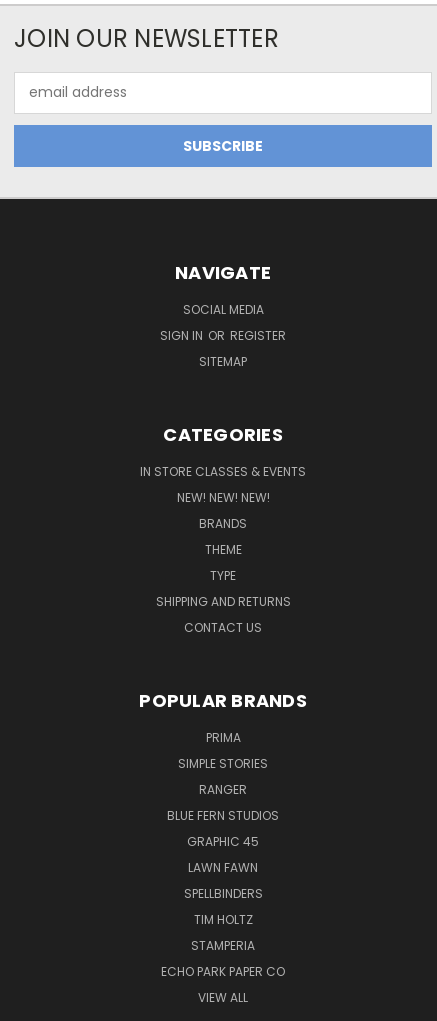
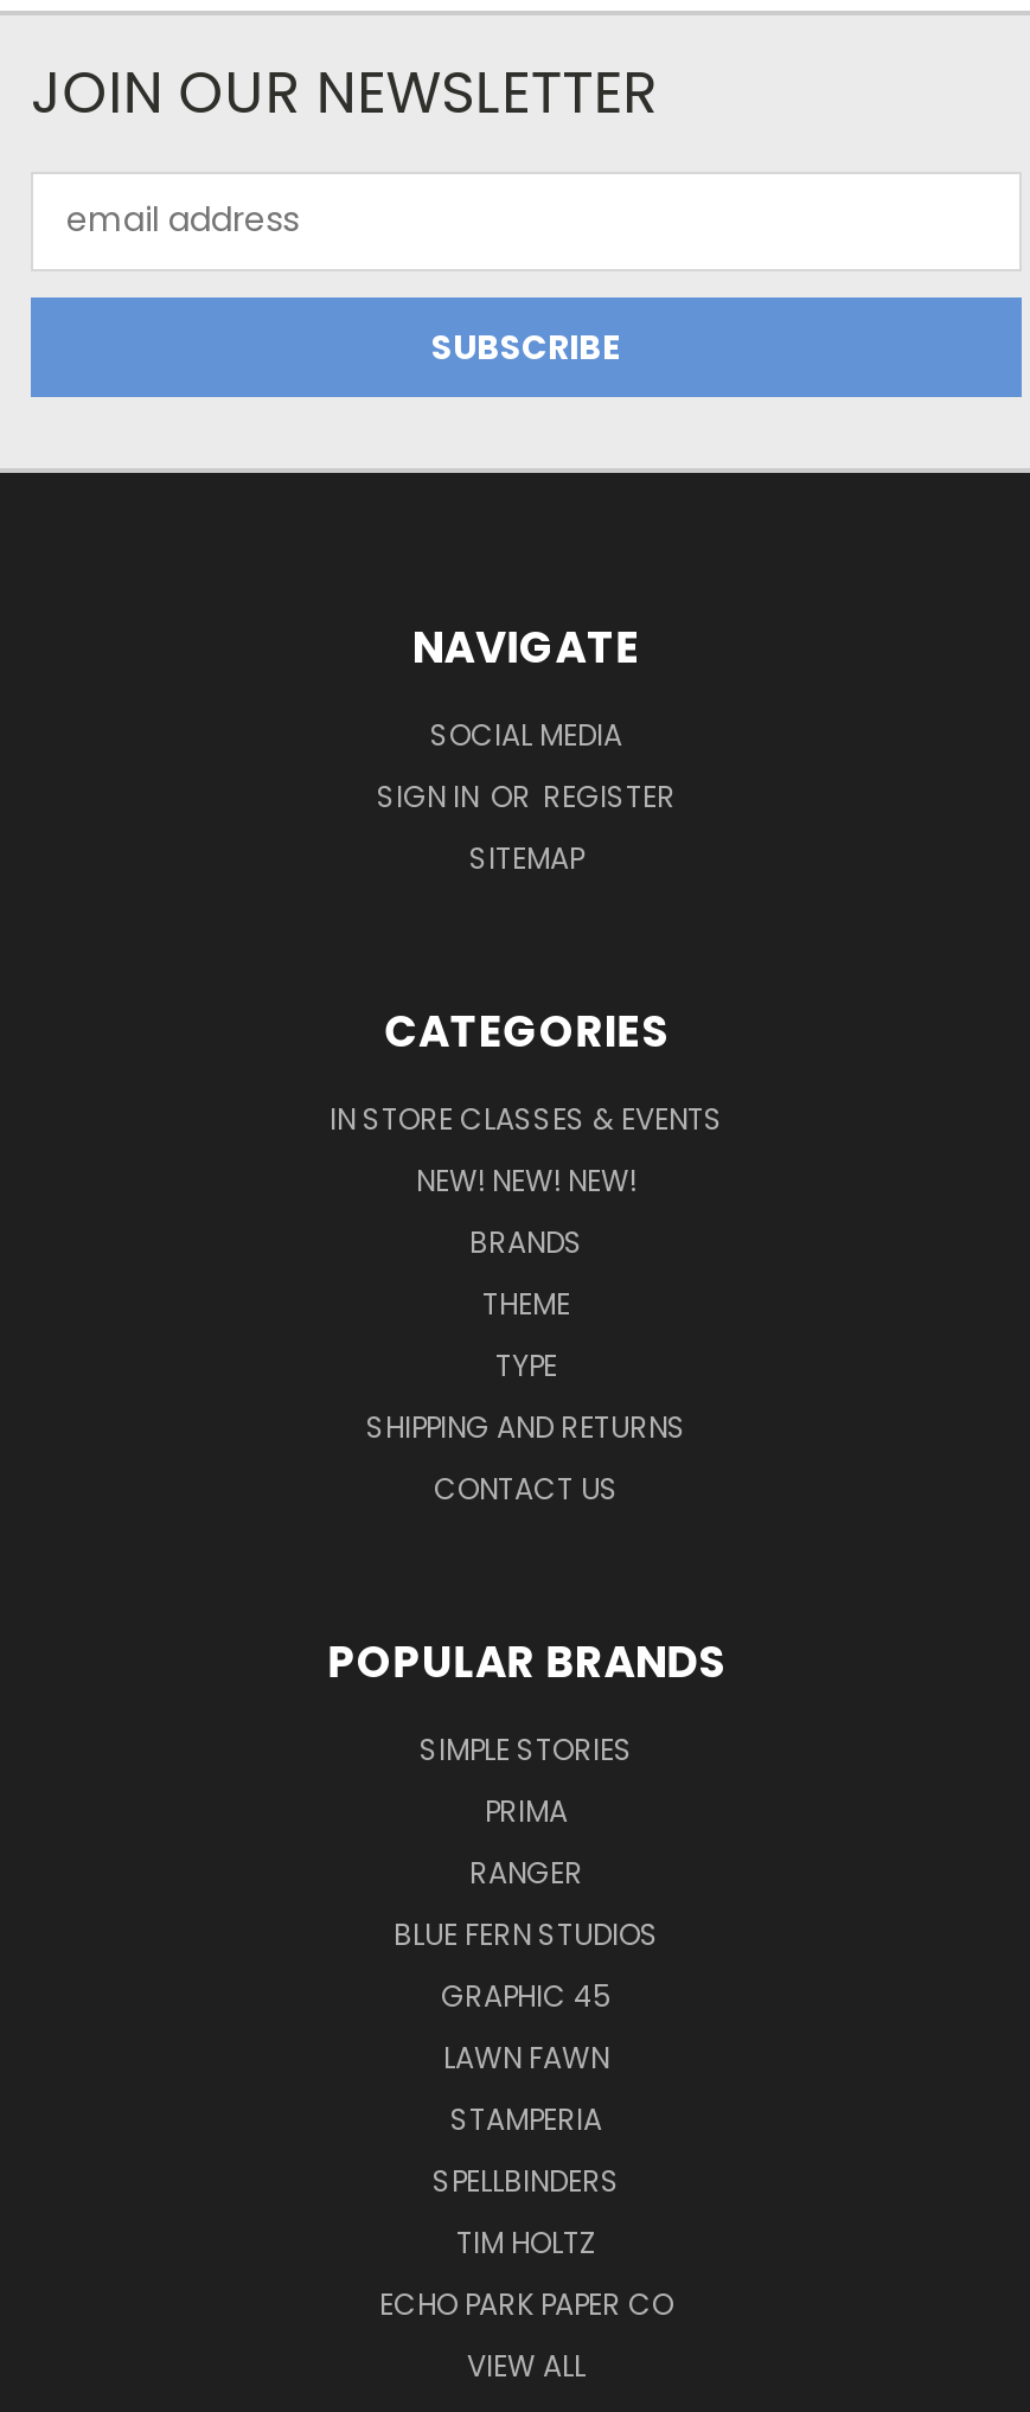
moved [205,729,240,746] -> [485,1790,568,1830]: PRIMA
moved [178,755,268,772] -> [420,1728,633,1769]: SIMPLE STORIES
moved [183,885,262,928] -> [433,2160,620,2262]: SPELLBINDERS | TIM HOLTZ
moved [191,937,255,954] -> [450,2098,602,2138]: STAMPERIA

